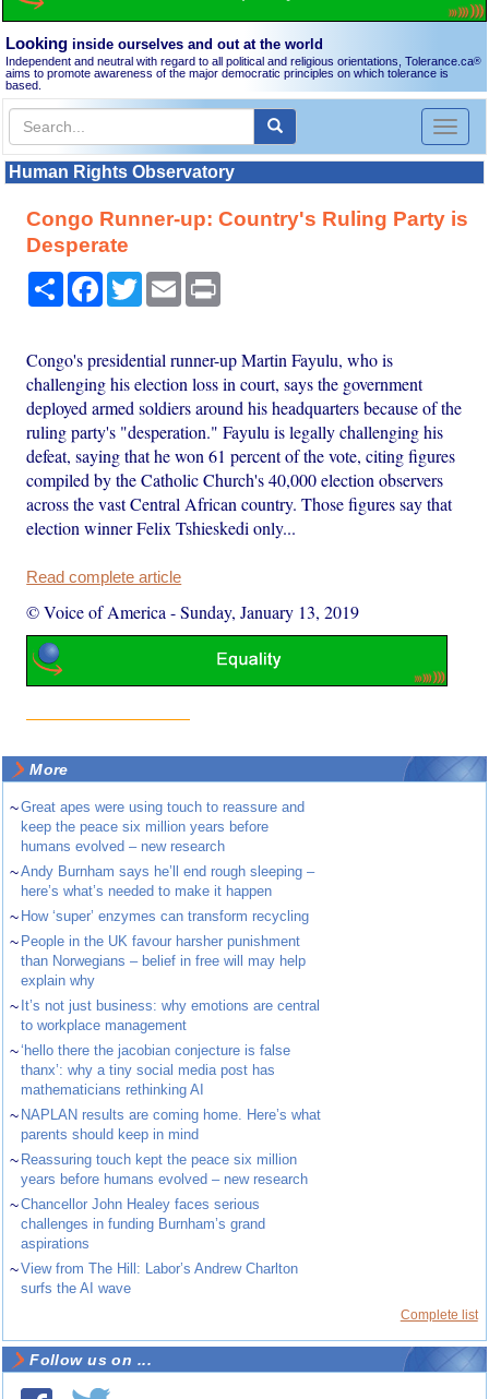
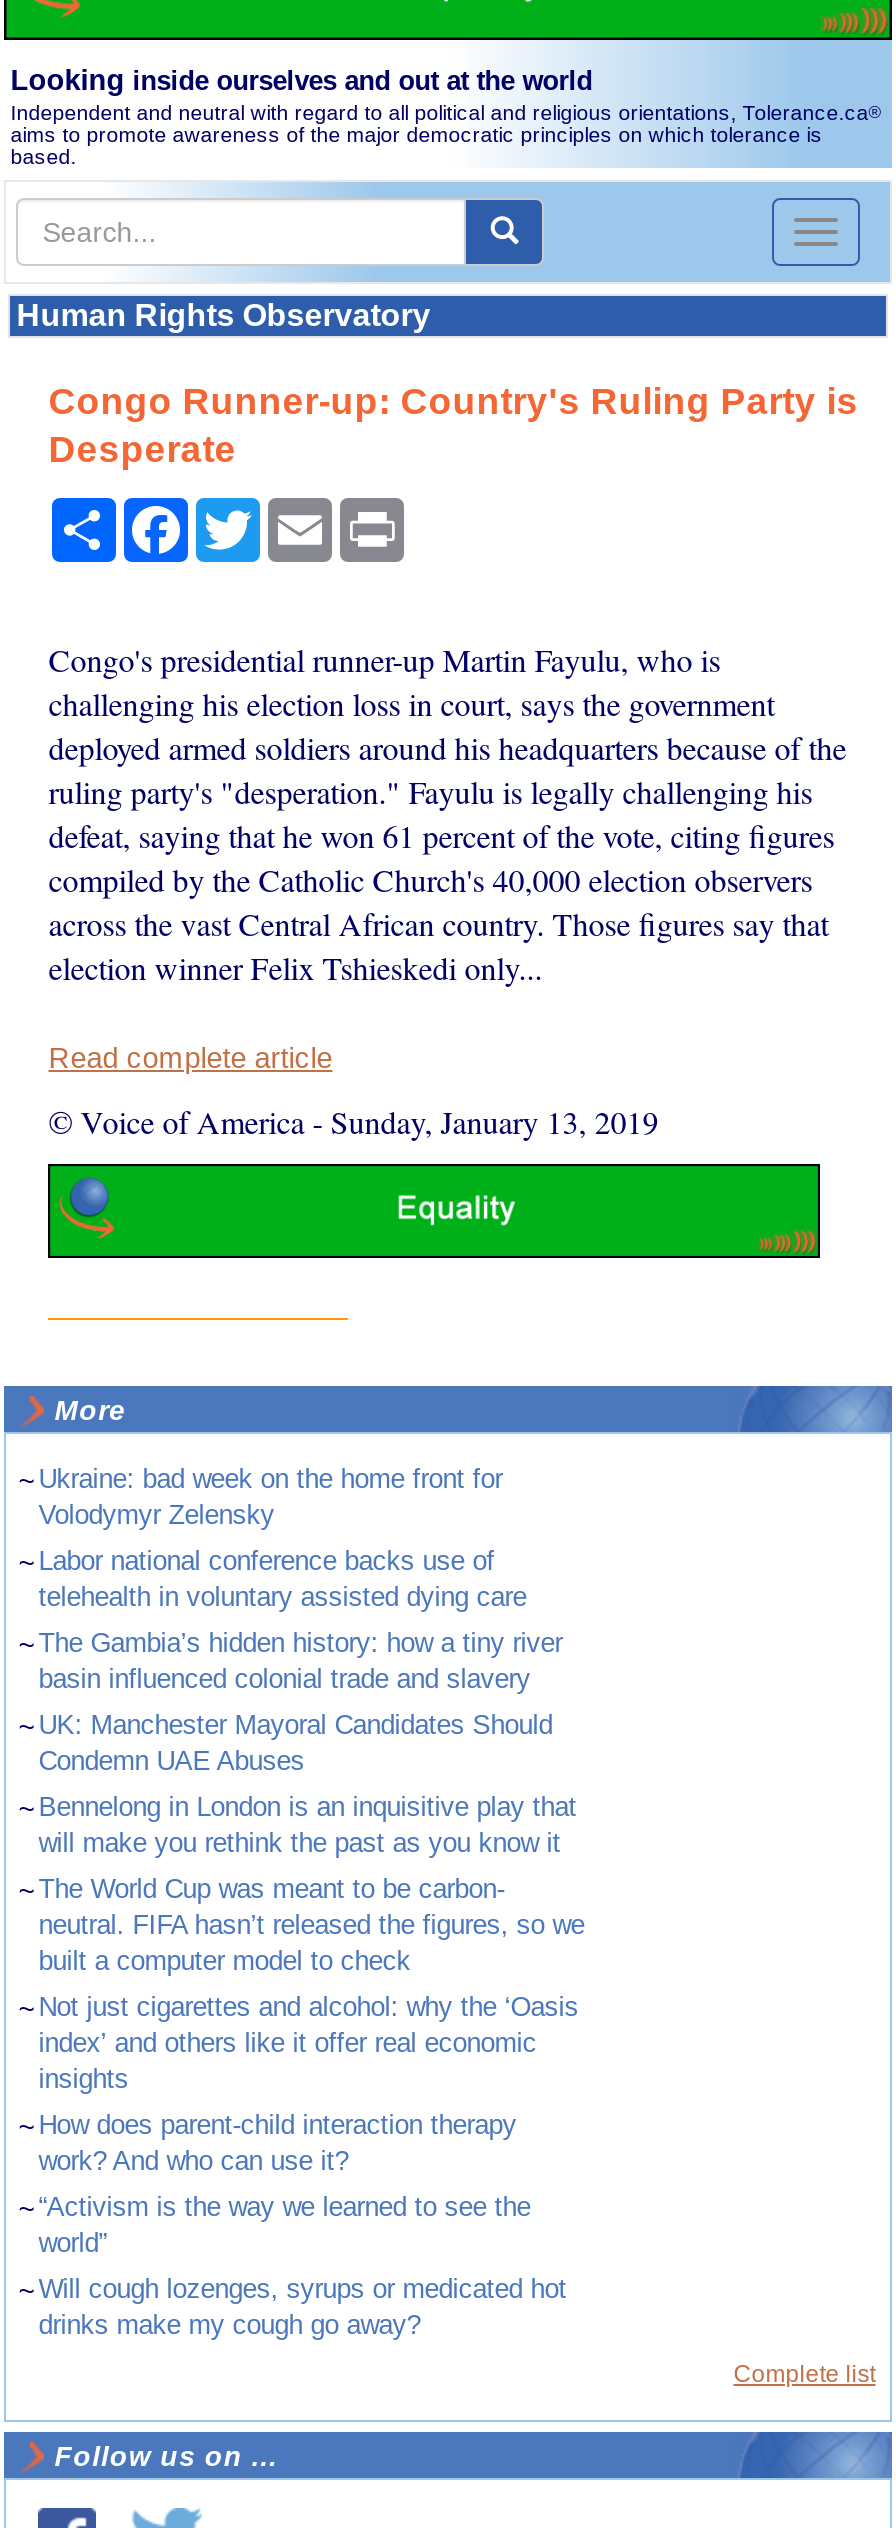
[10,799,321,1297] ~ Great apes were using touch to reassure and | keep the peace six million years before | humans evolved – new research | ~ Andy Burnham says he’ll end rough sleeping – | here’s what’s needed to make it happen | ~ How ‘super’ enzymes can transform recycling | ~ People in the UK favour harsher punishment | than Norwegians – belief in free will may help | explain why | ~ It’s not just business: why emotions are central | to workplace management | ~ ‘hello there the jacobian conjecture is false | thanx’: why a tiny social media post has | mathematicians rethinking AI | ~ NAPLAN results are coming home. Here’s what | parents should keep in mind | ~ Reassuring touch kept the peace six million | years before humans evolved – new research | ~ Chancellor John Healey faces serious | challenges in funding Burnham’s grand | aspirations | ~ View from The Hill: Labor’s Andrew Charlton | surfs the AI wave -> [18,1465,584,2341] ~ Ukraine: bad week on the home front for | Volodymyr Zelensky | ~ Labor national conference backs use of | telehealth in voluntary assisted dying care | ~ The Gambia’s hidden history: how a tiny river | basin influenced colonial trade and slavery | ~ UK: Manchester Mayoral Candidates Should | Condemn UAE Abuses | ~ Bennelong in London is an inquisitive play that | will make you rethink the past as you know it | ~ The World Cup was meant to be carbon- | neutral. FIFA hasn’t released the figures, so we | built a computer model to check | ~ Not just cigarettes and alcohol: why the ‘Oasis | index’ and others like it offer real economic | insights | ~ How does parent-child interaction therapy | work? And who can use it? | ~ “Activism is the way we learned to see the | world” | ~ Will cough lozenges, syrups or medicated hot | drinks make my cough go away?

